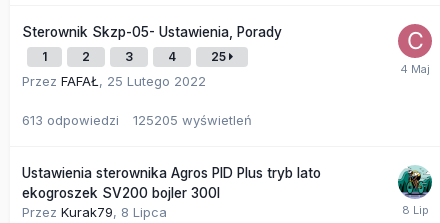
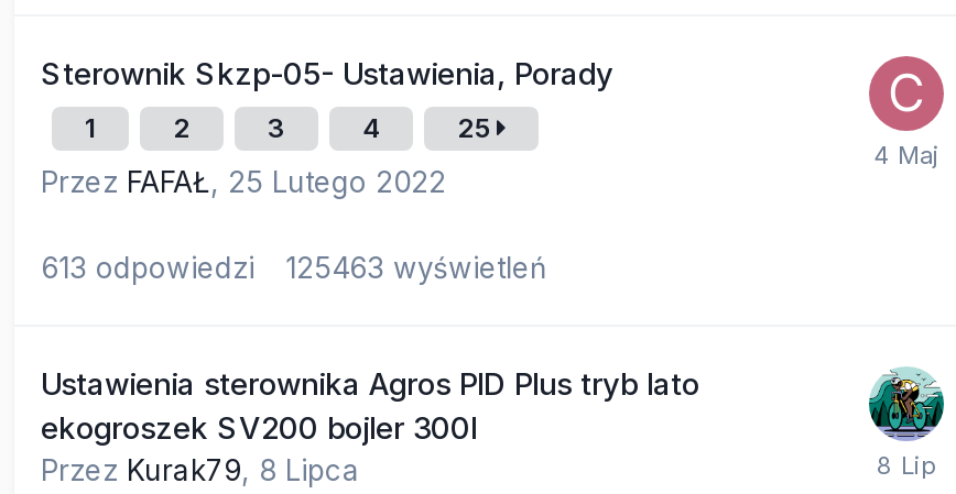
[22,112,252,128] 613 odpowiedzi 125205 wyświetleń -> [41,250,547,285] 613 odpowiedzi 125463 wyświetleń

